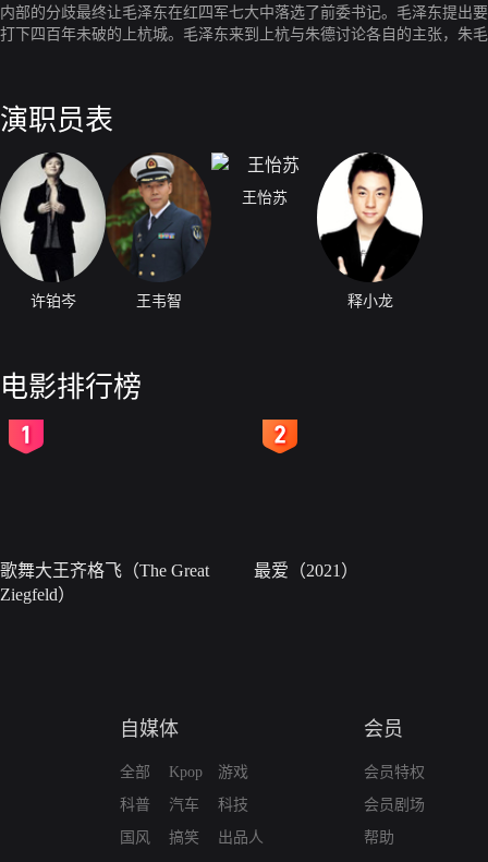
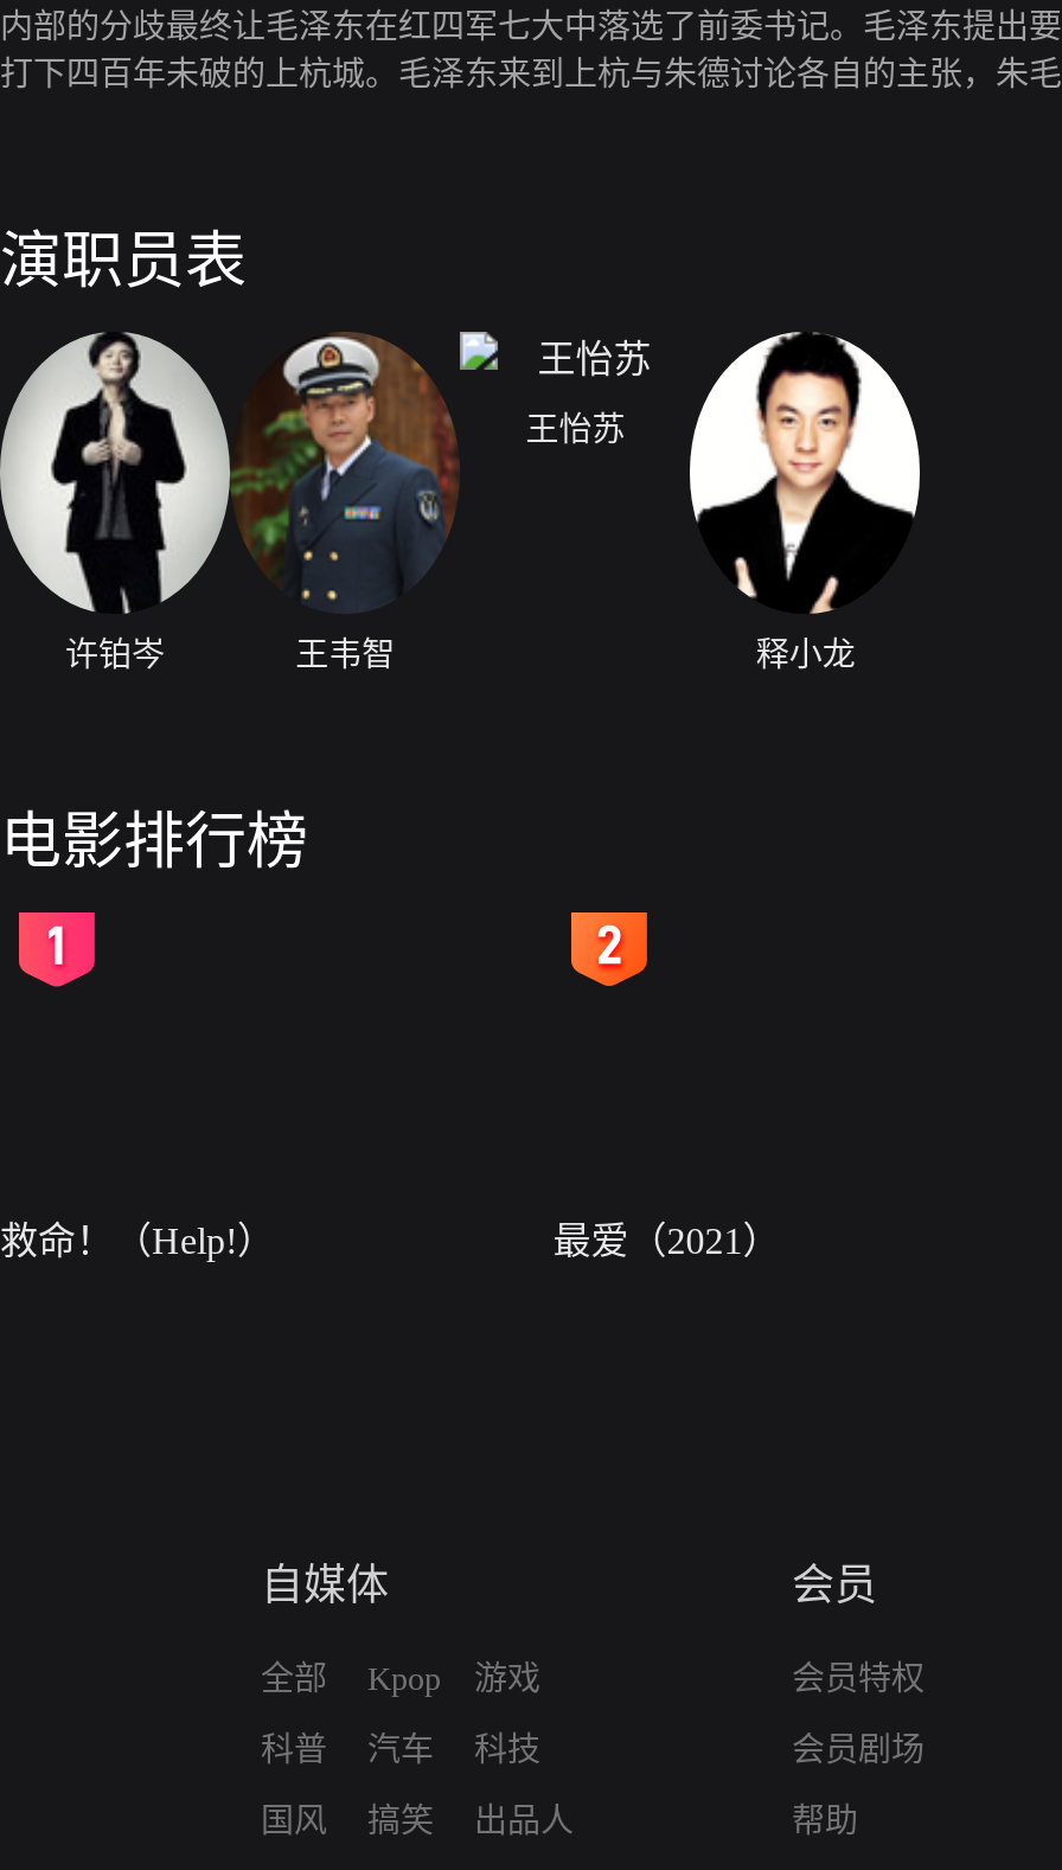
[0,561,209,604] 歌舞大王齐格飞（The Great | Ziegfeld） -> [0,1221,275,1261] 救命！（Help!）

